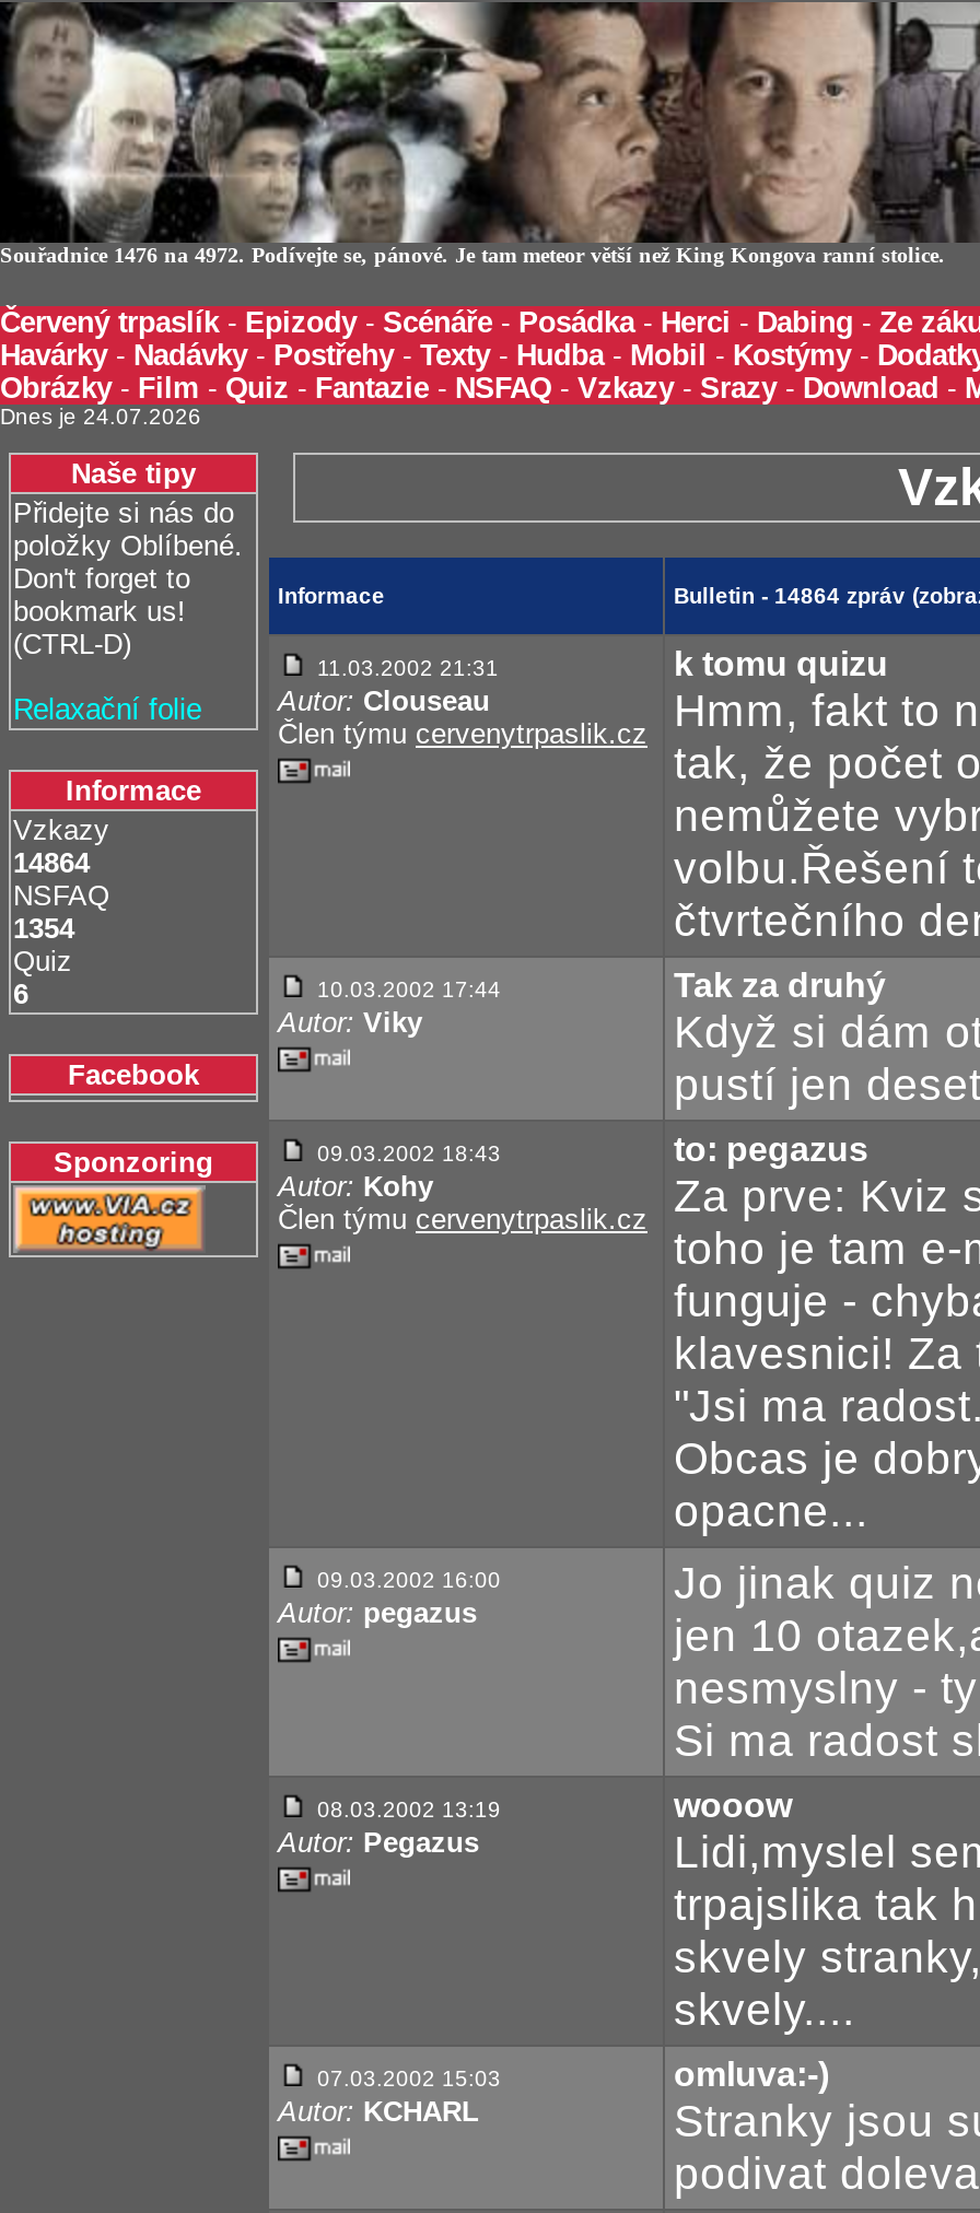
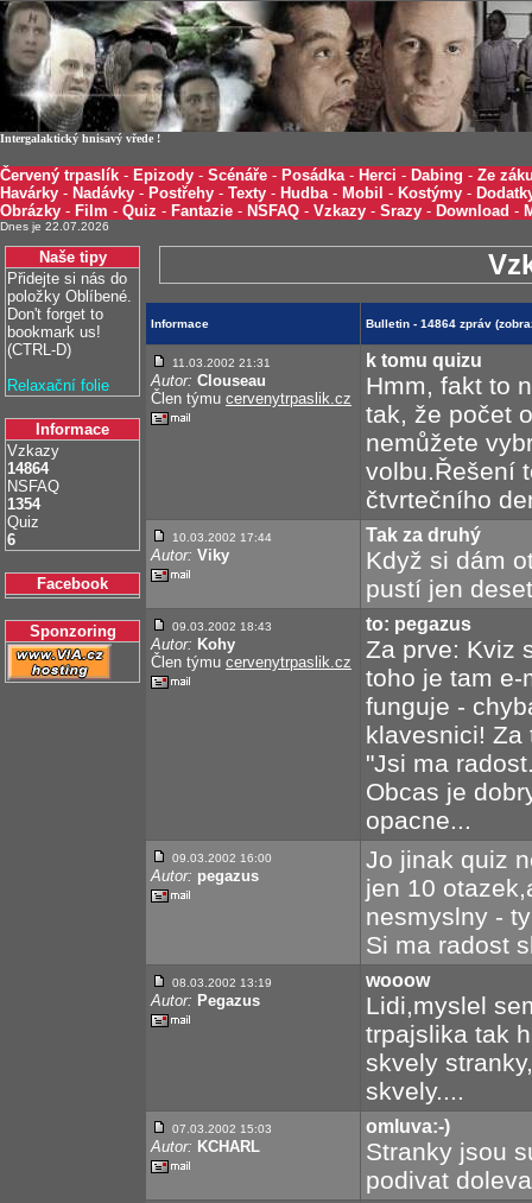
[0,243,945,267] Souřadnice 1476 na 4972. Podívejte se, pánové. Je tam meteor větší než King Kongova ranní stolice. -> [0,132,160,145] Intergalaktický hnisavý vřede !
[0,405,201,429] Dnes je 24.07.2026 -> [0,220,109,233] Dnes je 22.07.2026

